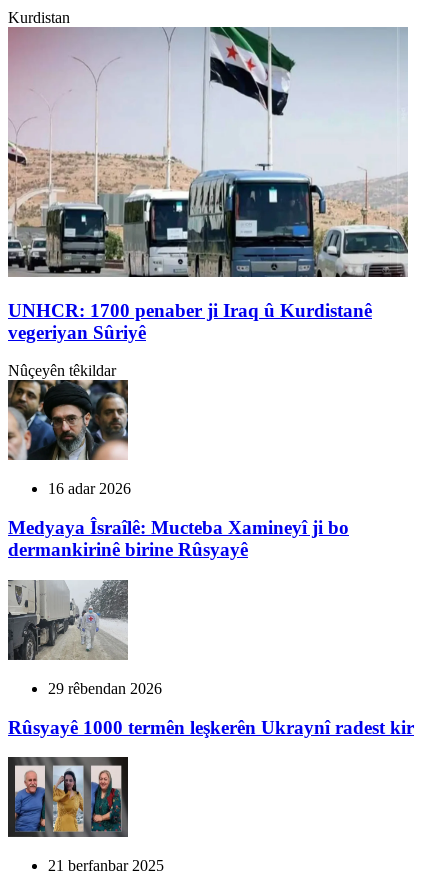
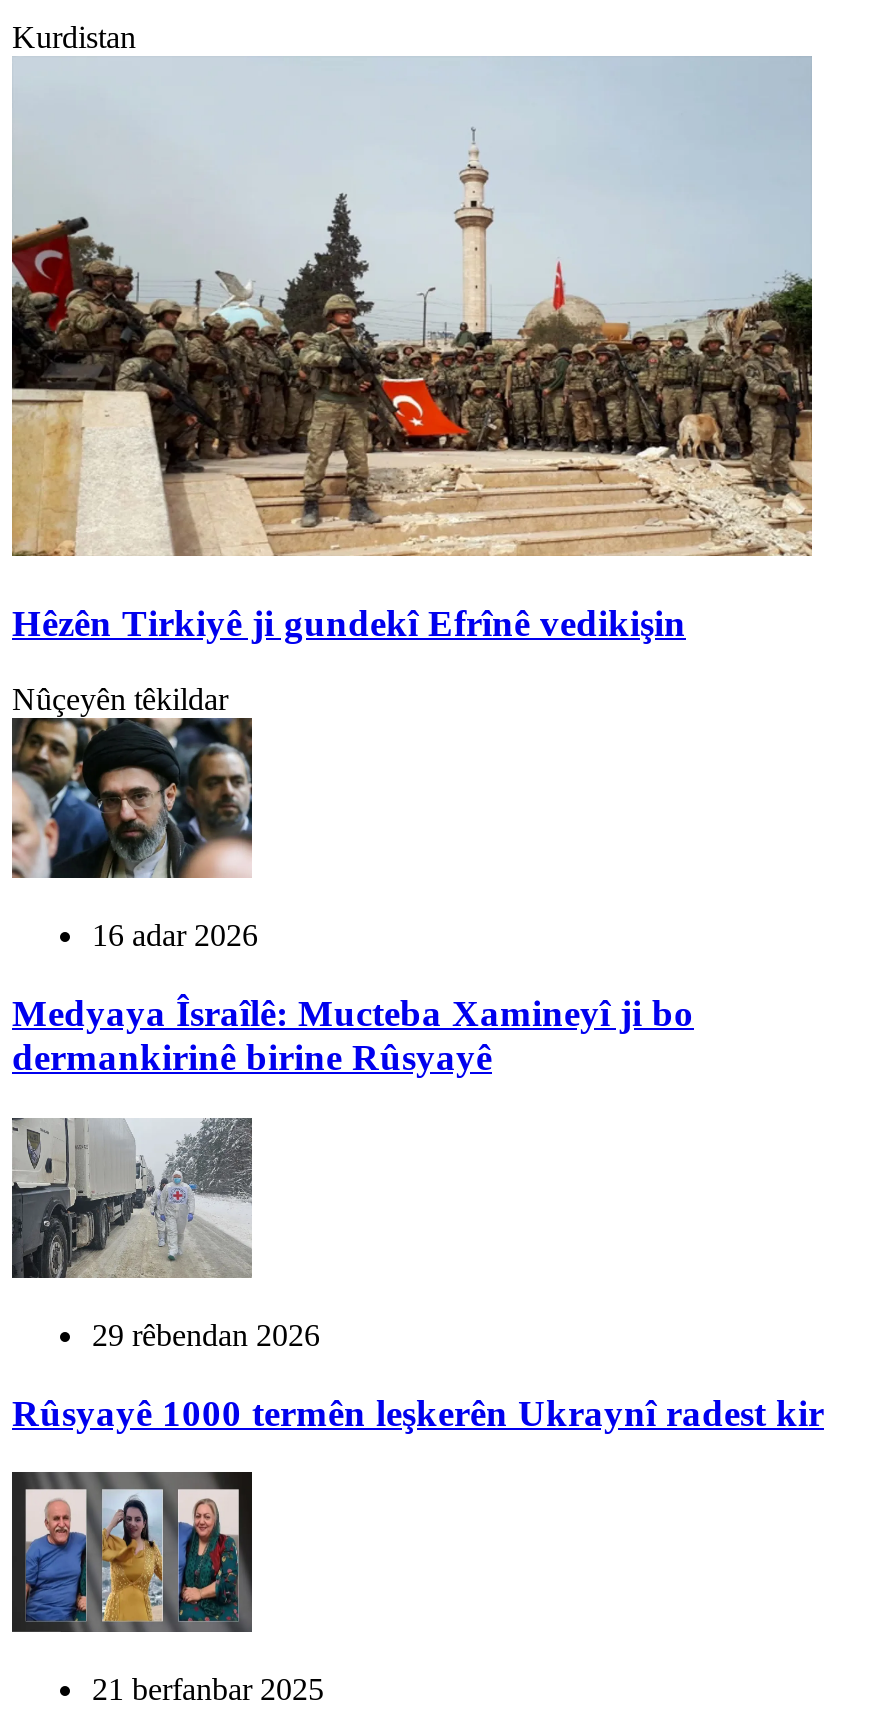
[7,26,408,343] [image] | UNHCR: 1700 penaber ji Iraq û Kurdistanê | vegeriyan Sûriyê -> [10,56,814,643] [image] | Hêzên Tirkiyê ji gundekî Efrînê vedikişin

